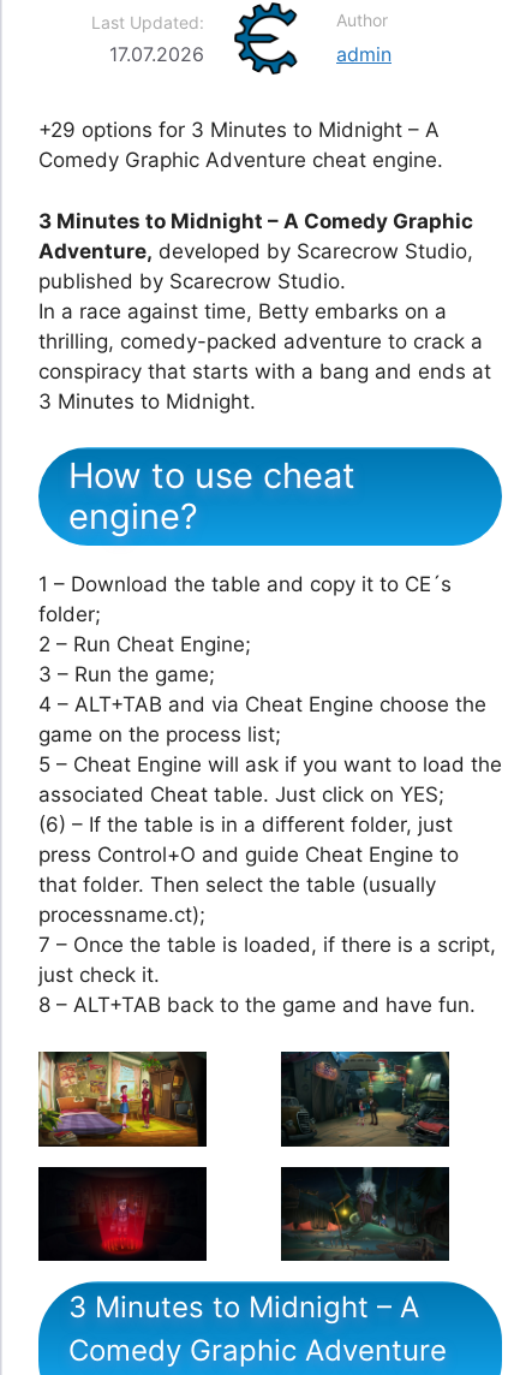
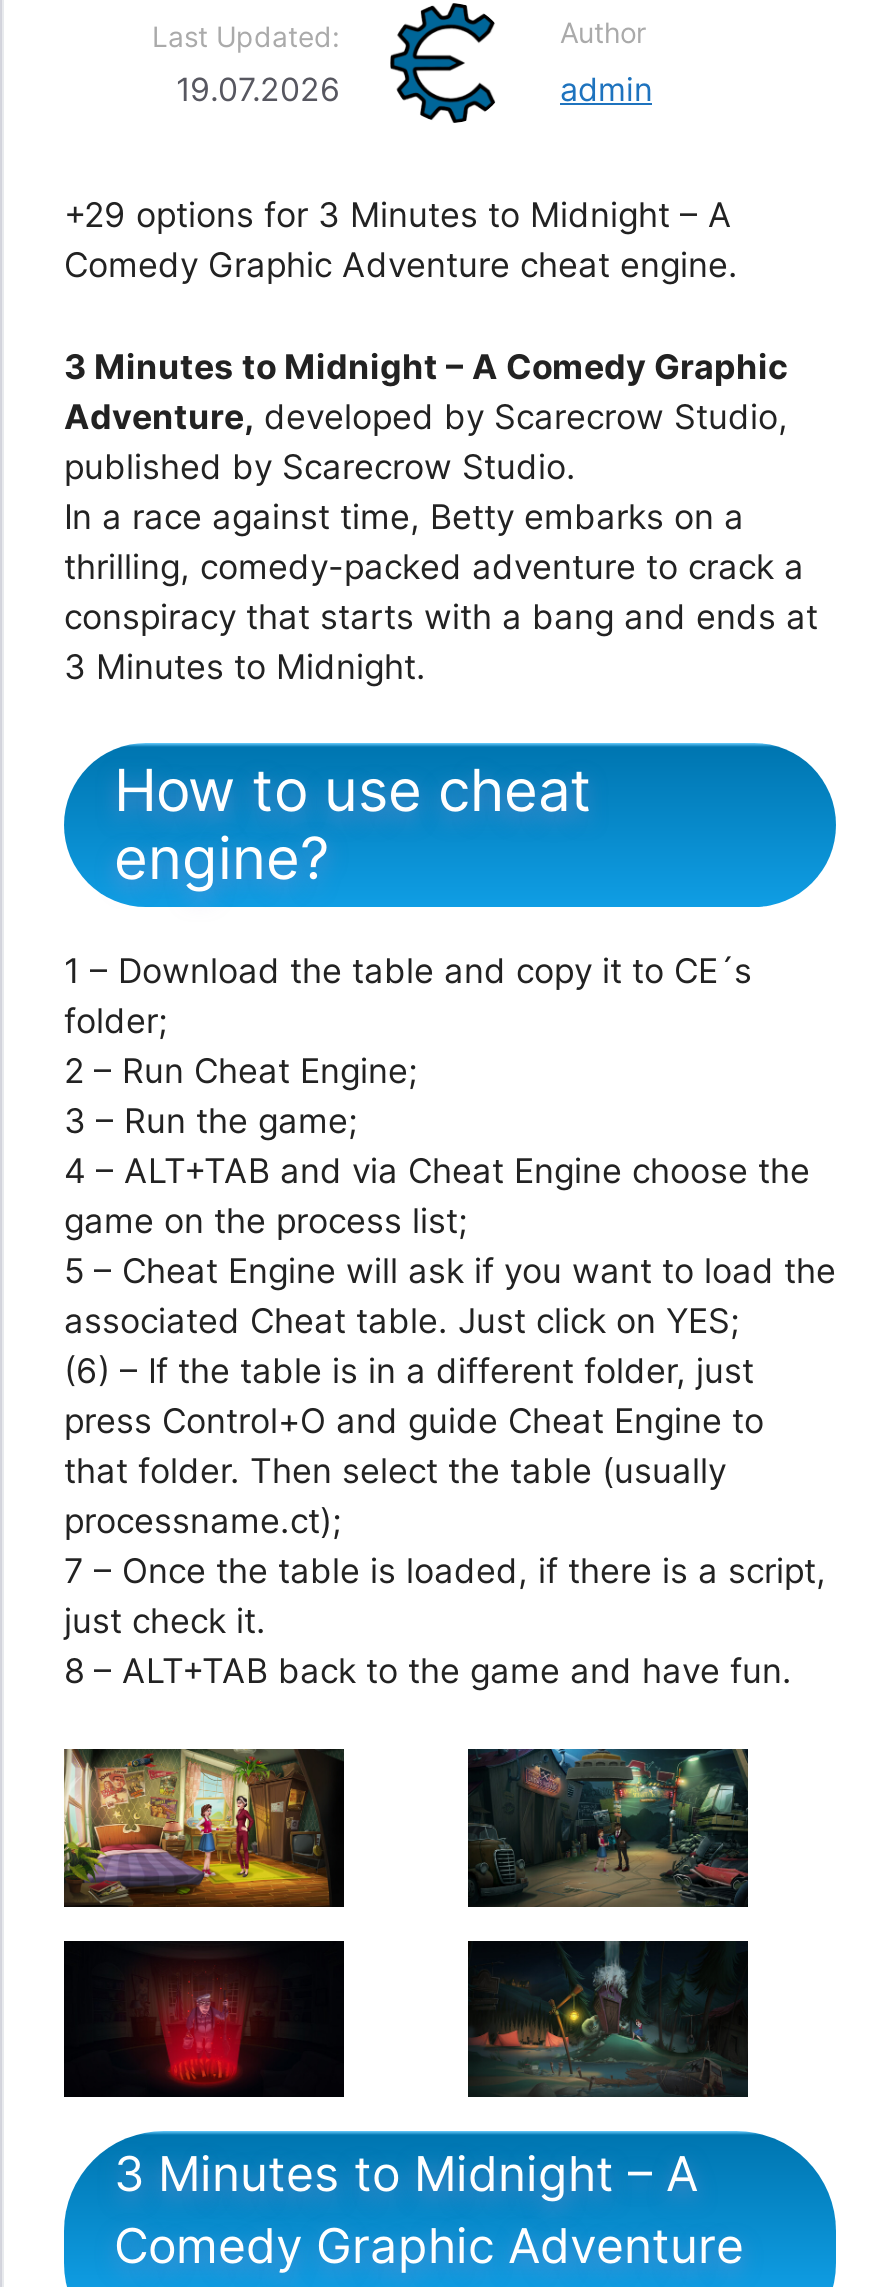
[109,41,204,66] 17.07.2026 -> [176,68,340,108] 19.07.2026

